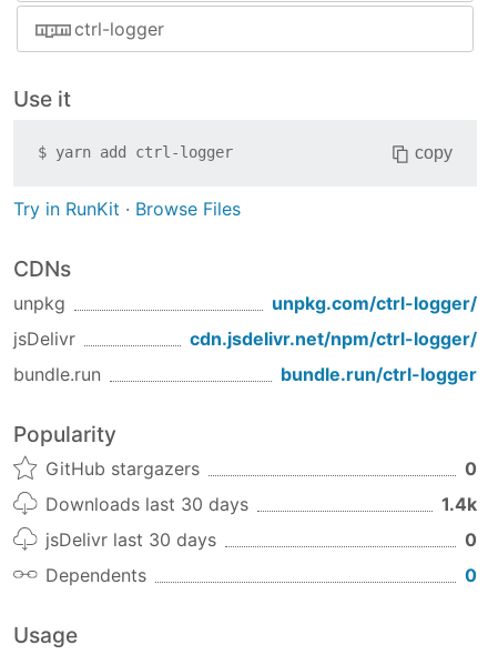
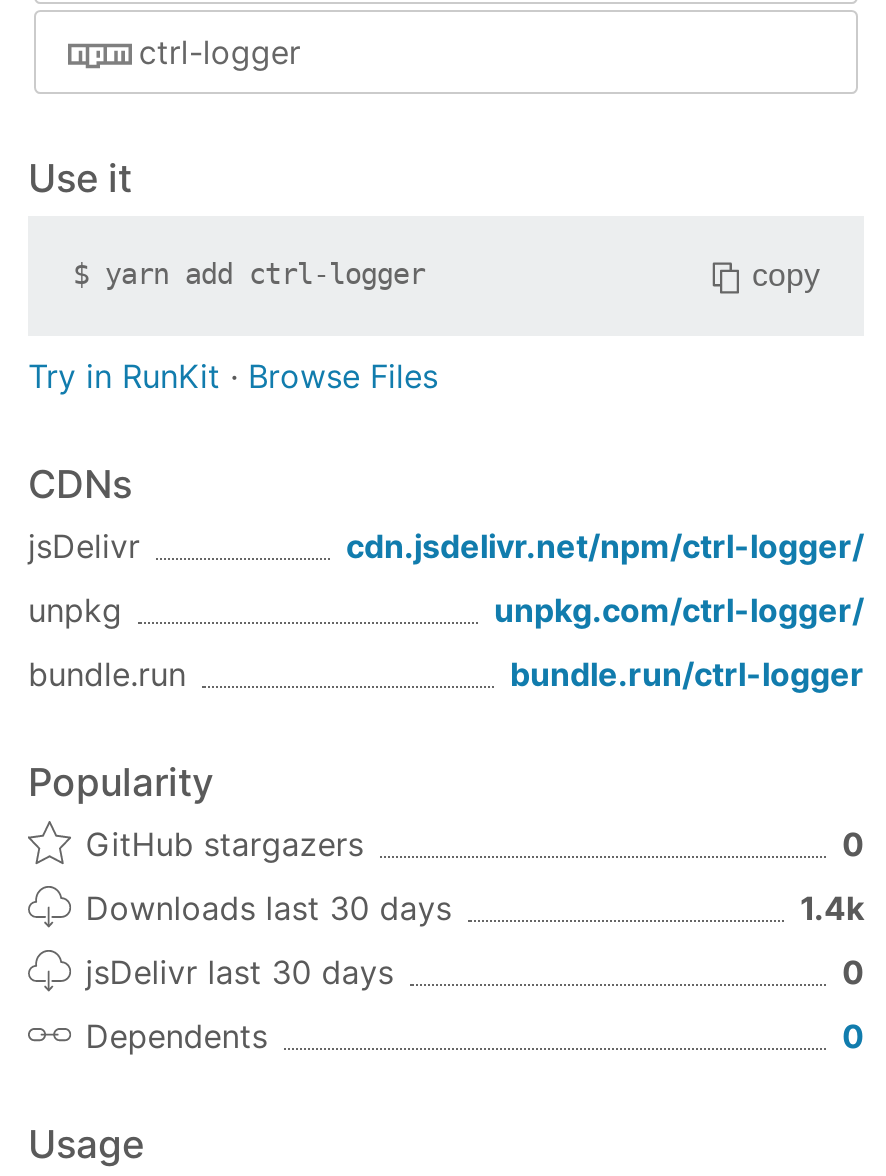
moved [13,291,477,314] -> [28,589,864,629]: unpkg | unpkg.com/ctrl-logger/
moved [13,327,477,349] -> [28,525,864,565]: jsDelivr | cdn.jsdelivr.net/npm/ctrl-logger/

